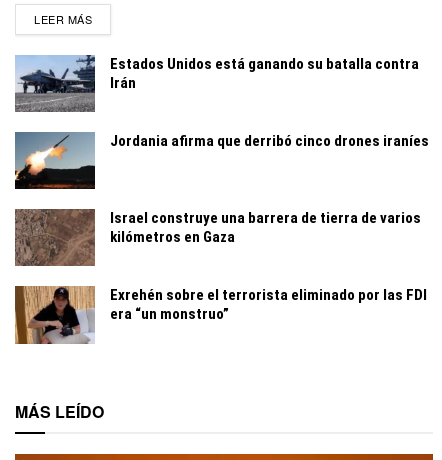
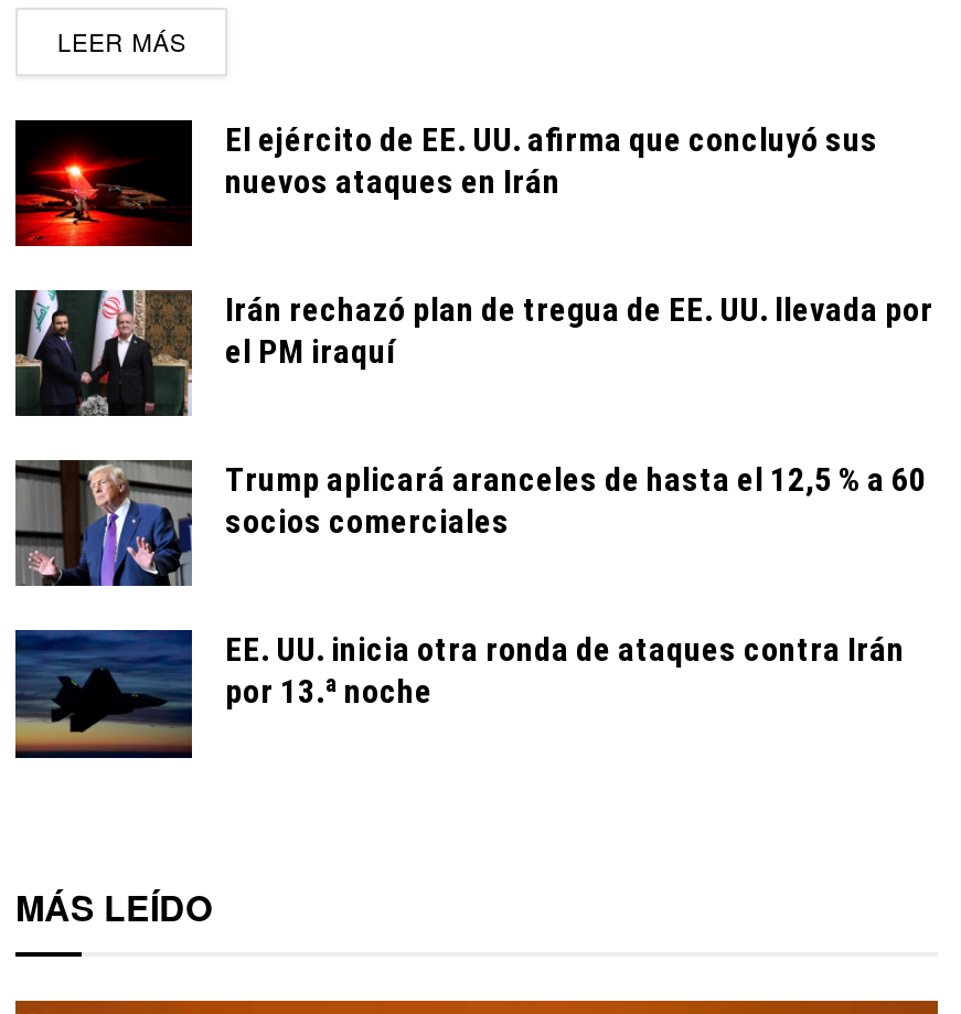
[14,54,419,113] [image] | Estados Unidos está ganando su batalla contra | Irán -> [13,118,878,248] [image] | El ejército de EE. UU. afirma que concluyó sus | nuevos ataques en Irán
[14,131,429,189] [image] | Jordania afirma que derribó cinco drones iraníes -> [13,288,933,416] [image] | Irán rechazó plan de tregua de EE. UU. llevada por | el PM iraquí
[15,208,421,267] [image] | Israel construye una barrera de tierra de varios | kilómetros en Gaza -> [15,460,927,588] [image] | Trump aplicará aranceles de hasta el 12,5 % a 60 | socios comerciales
[14,285,427,345] [image] | Exrehén sobre el terrorista eliminado por las FDI | era “un monstruo” -> [13,628,905,760] [image] | EE. UU. inicia otra ronda de ataques contra Irán | por 13.ª noche

